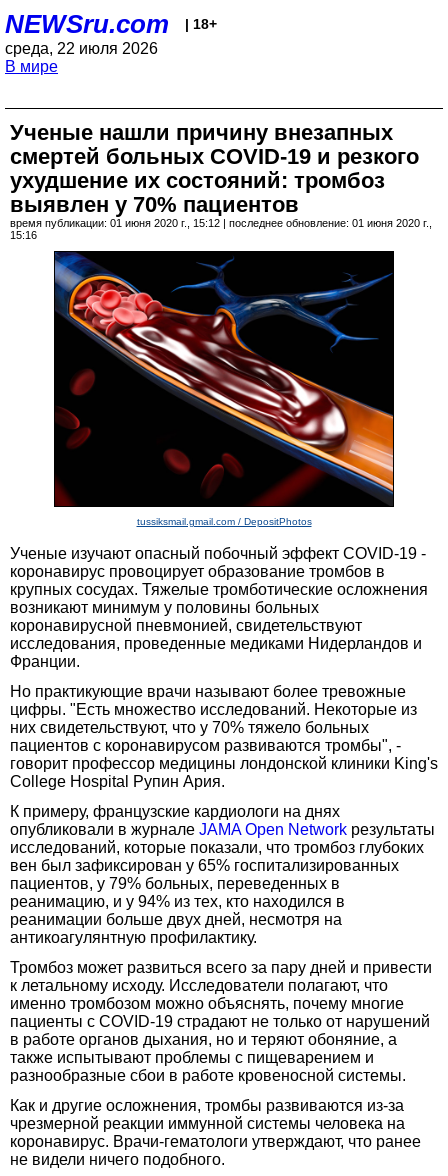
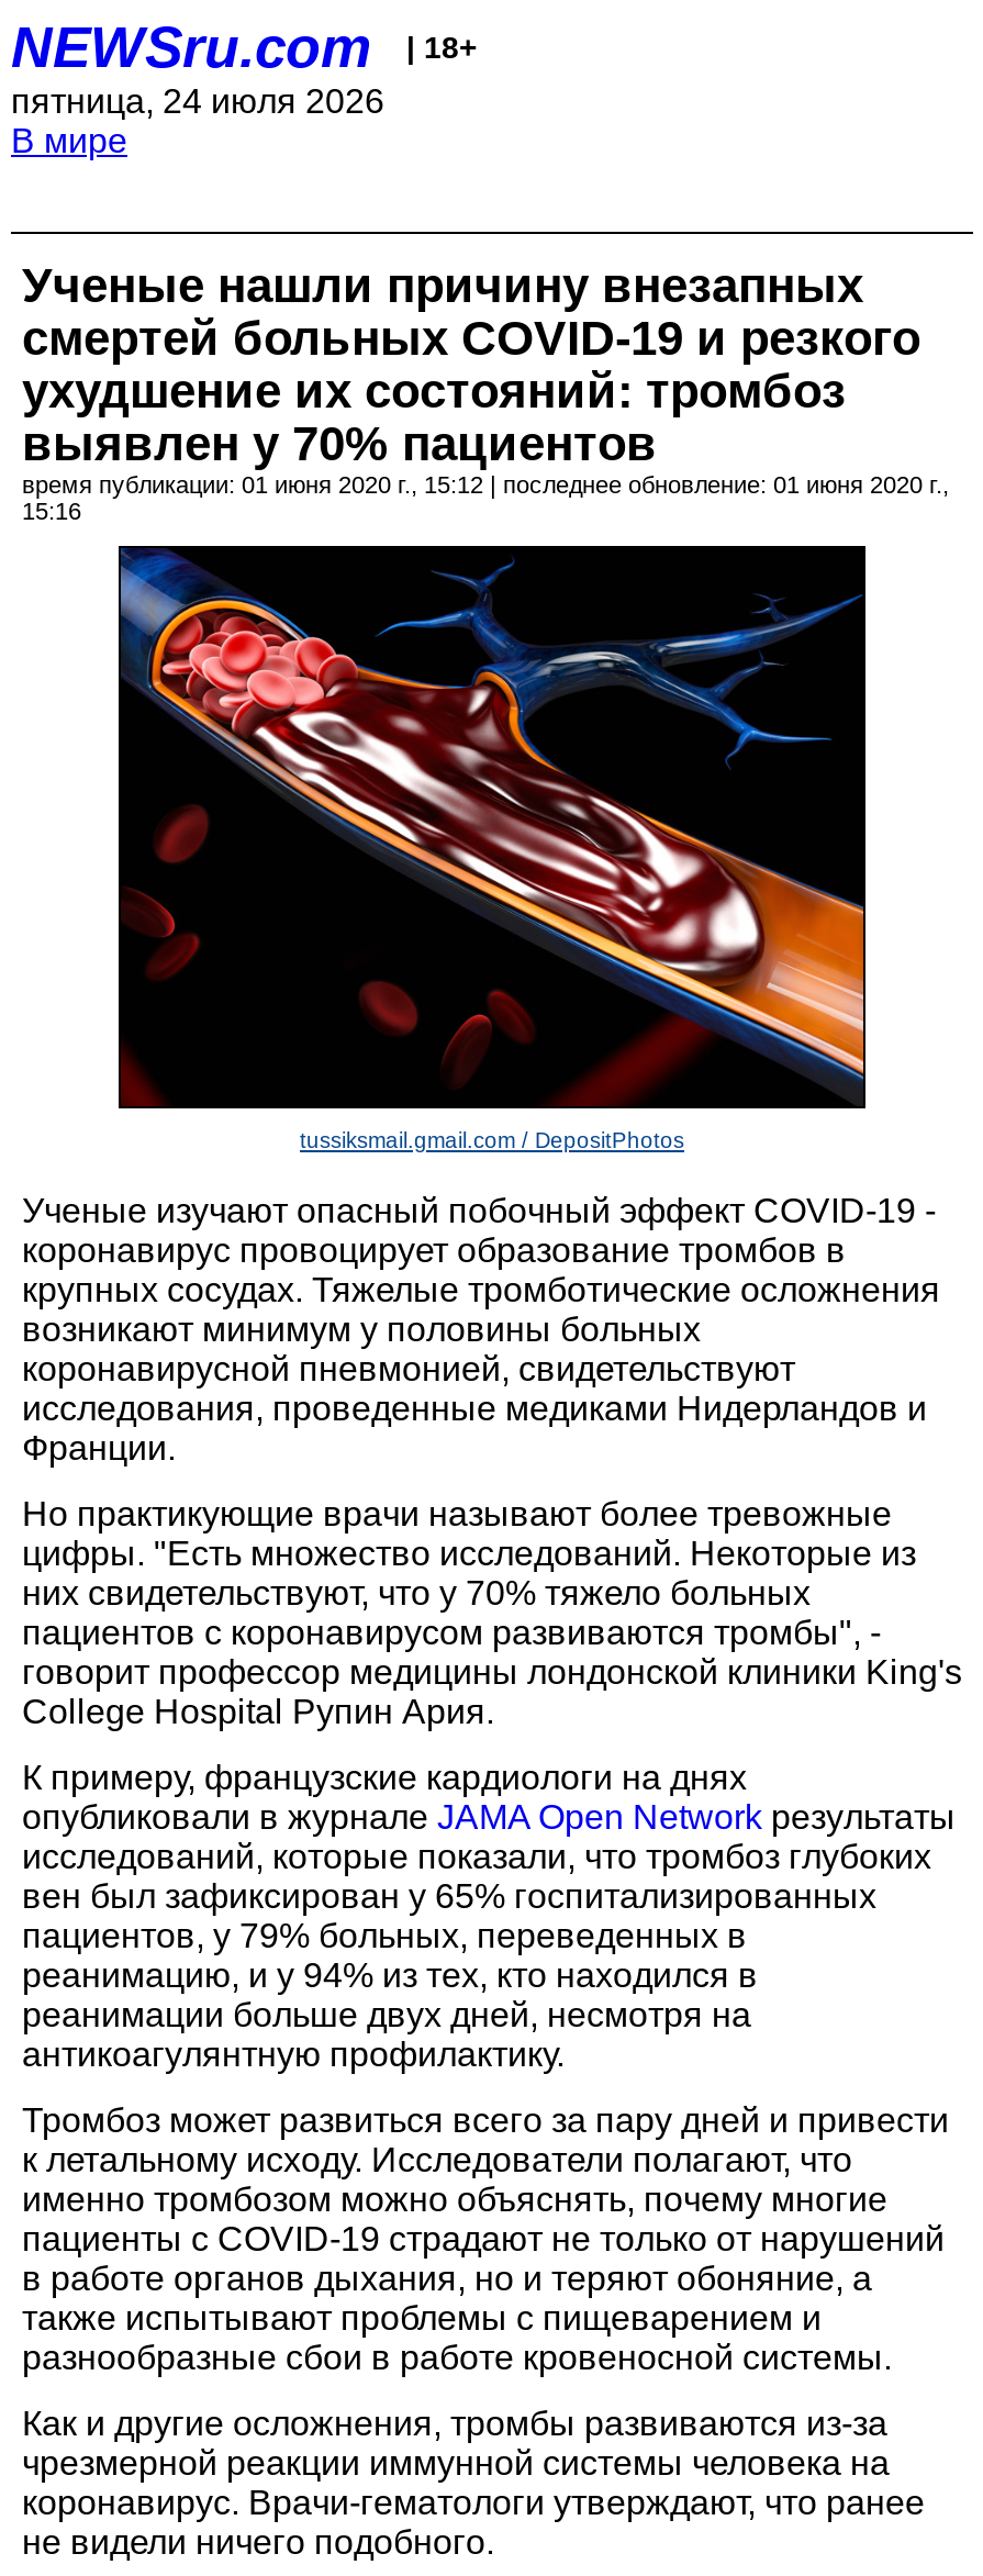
[5,40,158,57] среда, 22 июля 2026 -> [11,82,384,120] пятница, 24 июля 2026

